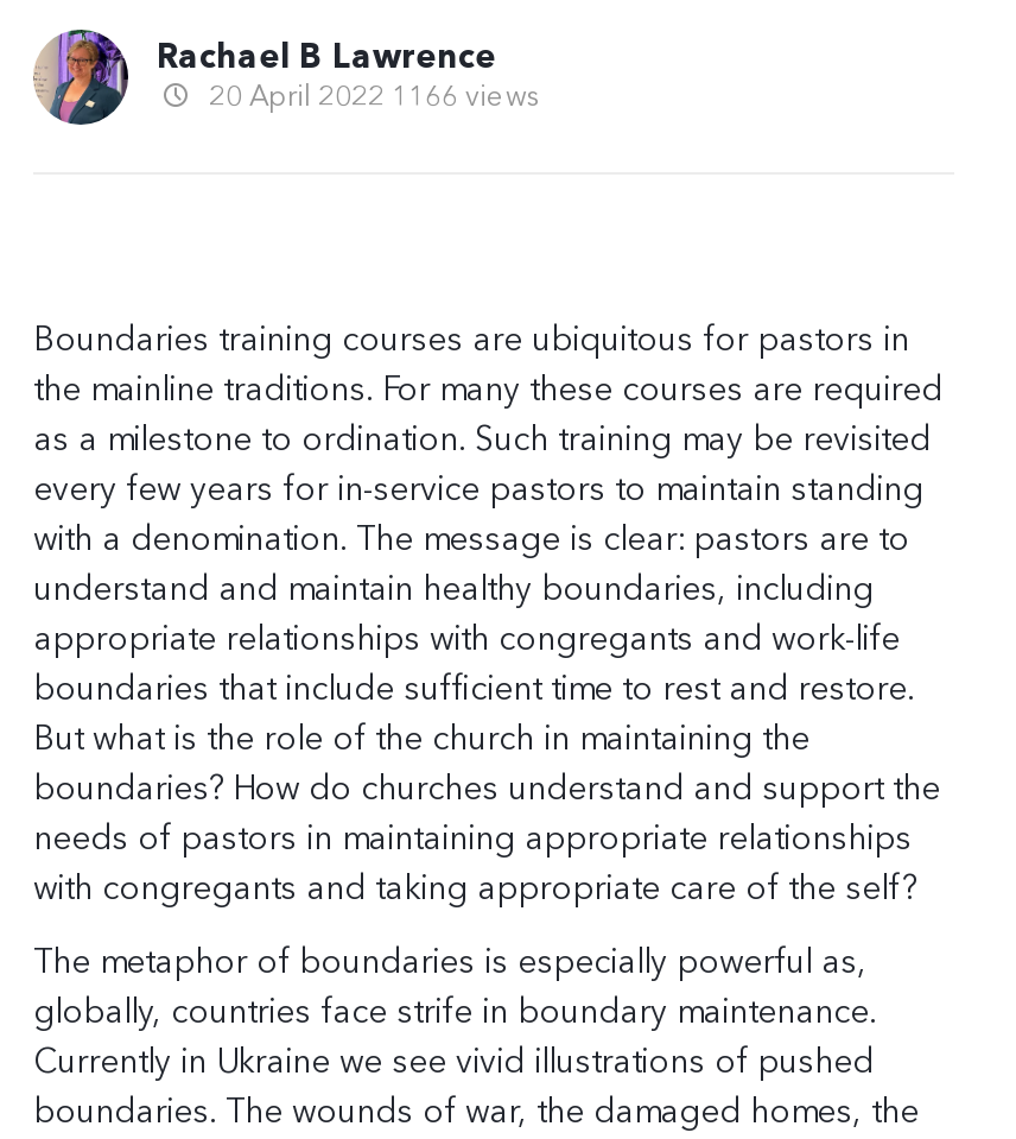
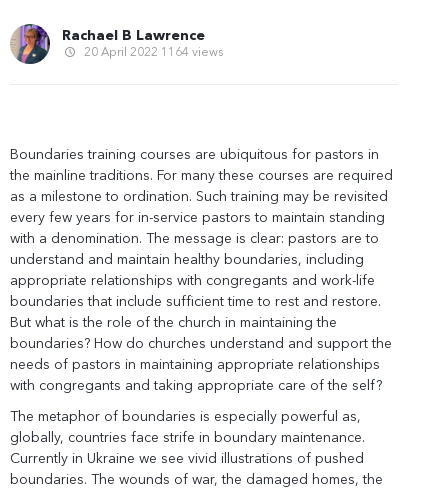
[202,83,539,112] 20 April 2022 1166 views -> [81,46,223,58] 20 April 2022 1164 views

